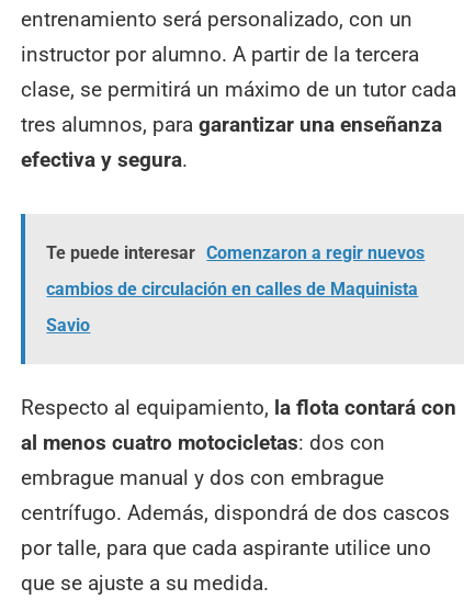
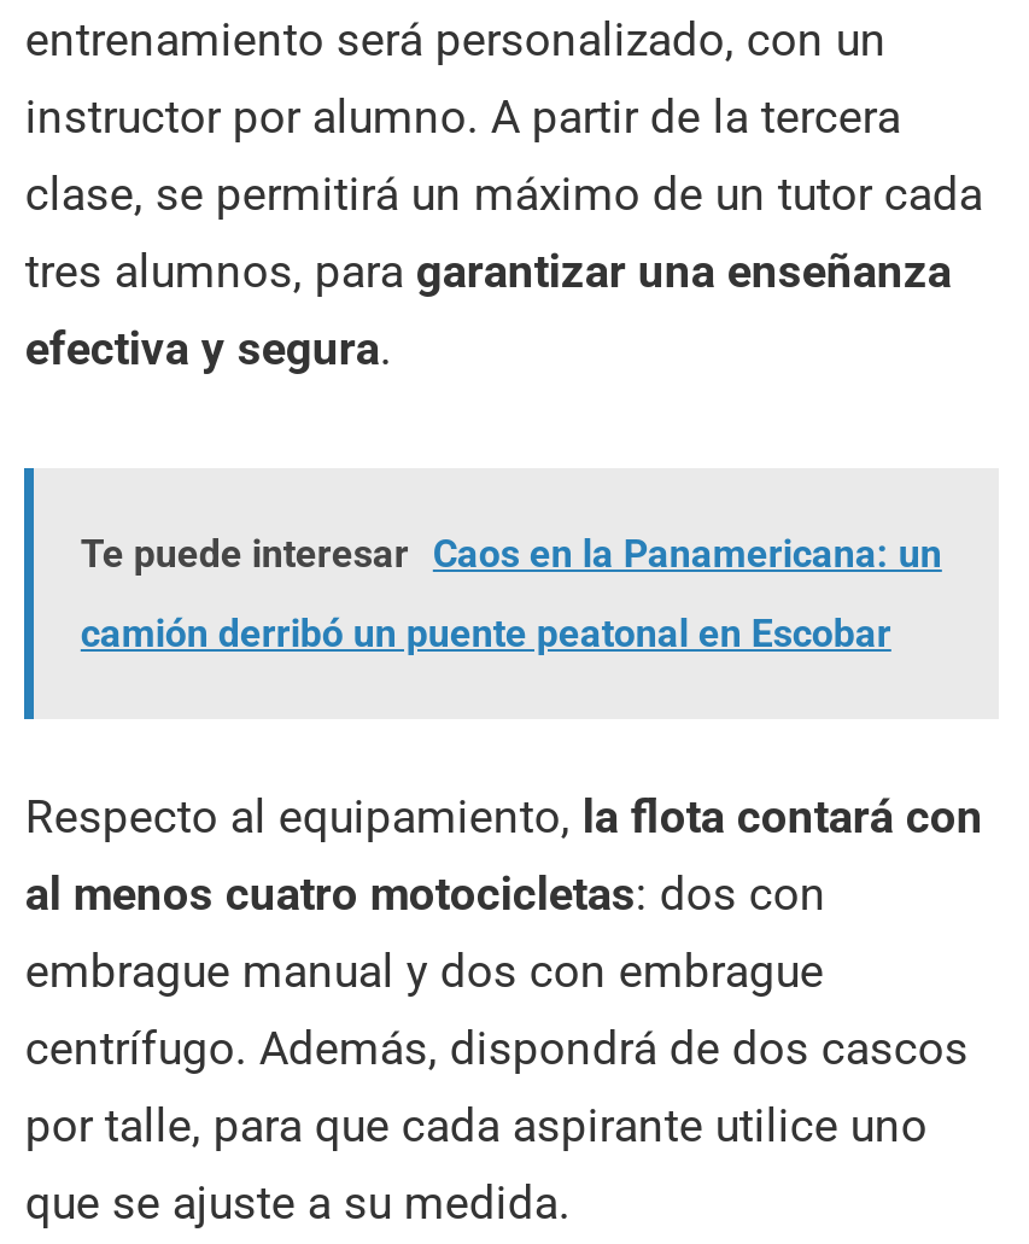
[47,242,425,335] Te puede interesar Comenzaron a regir nuevos | cambios de circulación en calles de Maquinista | Savio -> [81,530,942,656] Te puede interesar Caos en la Panamericana: un | camión derribó un puente peatonal en Escobar

